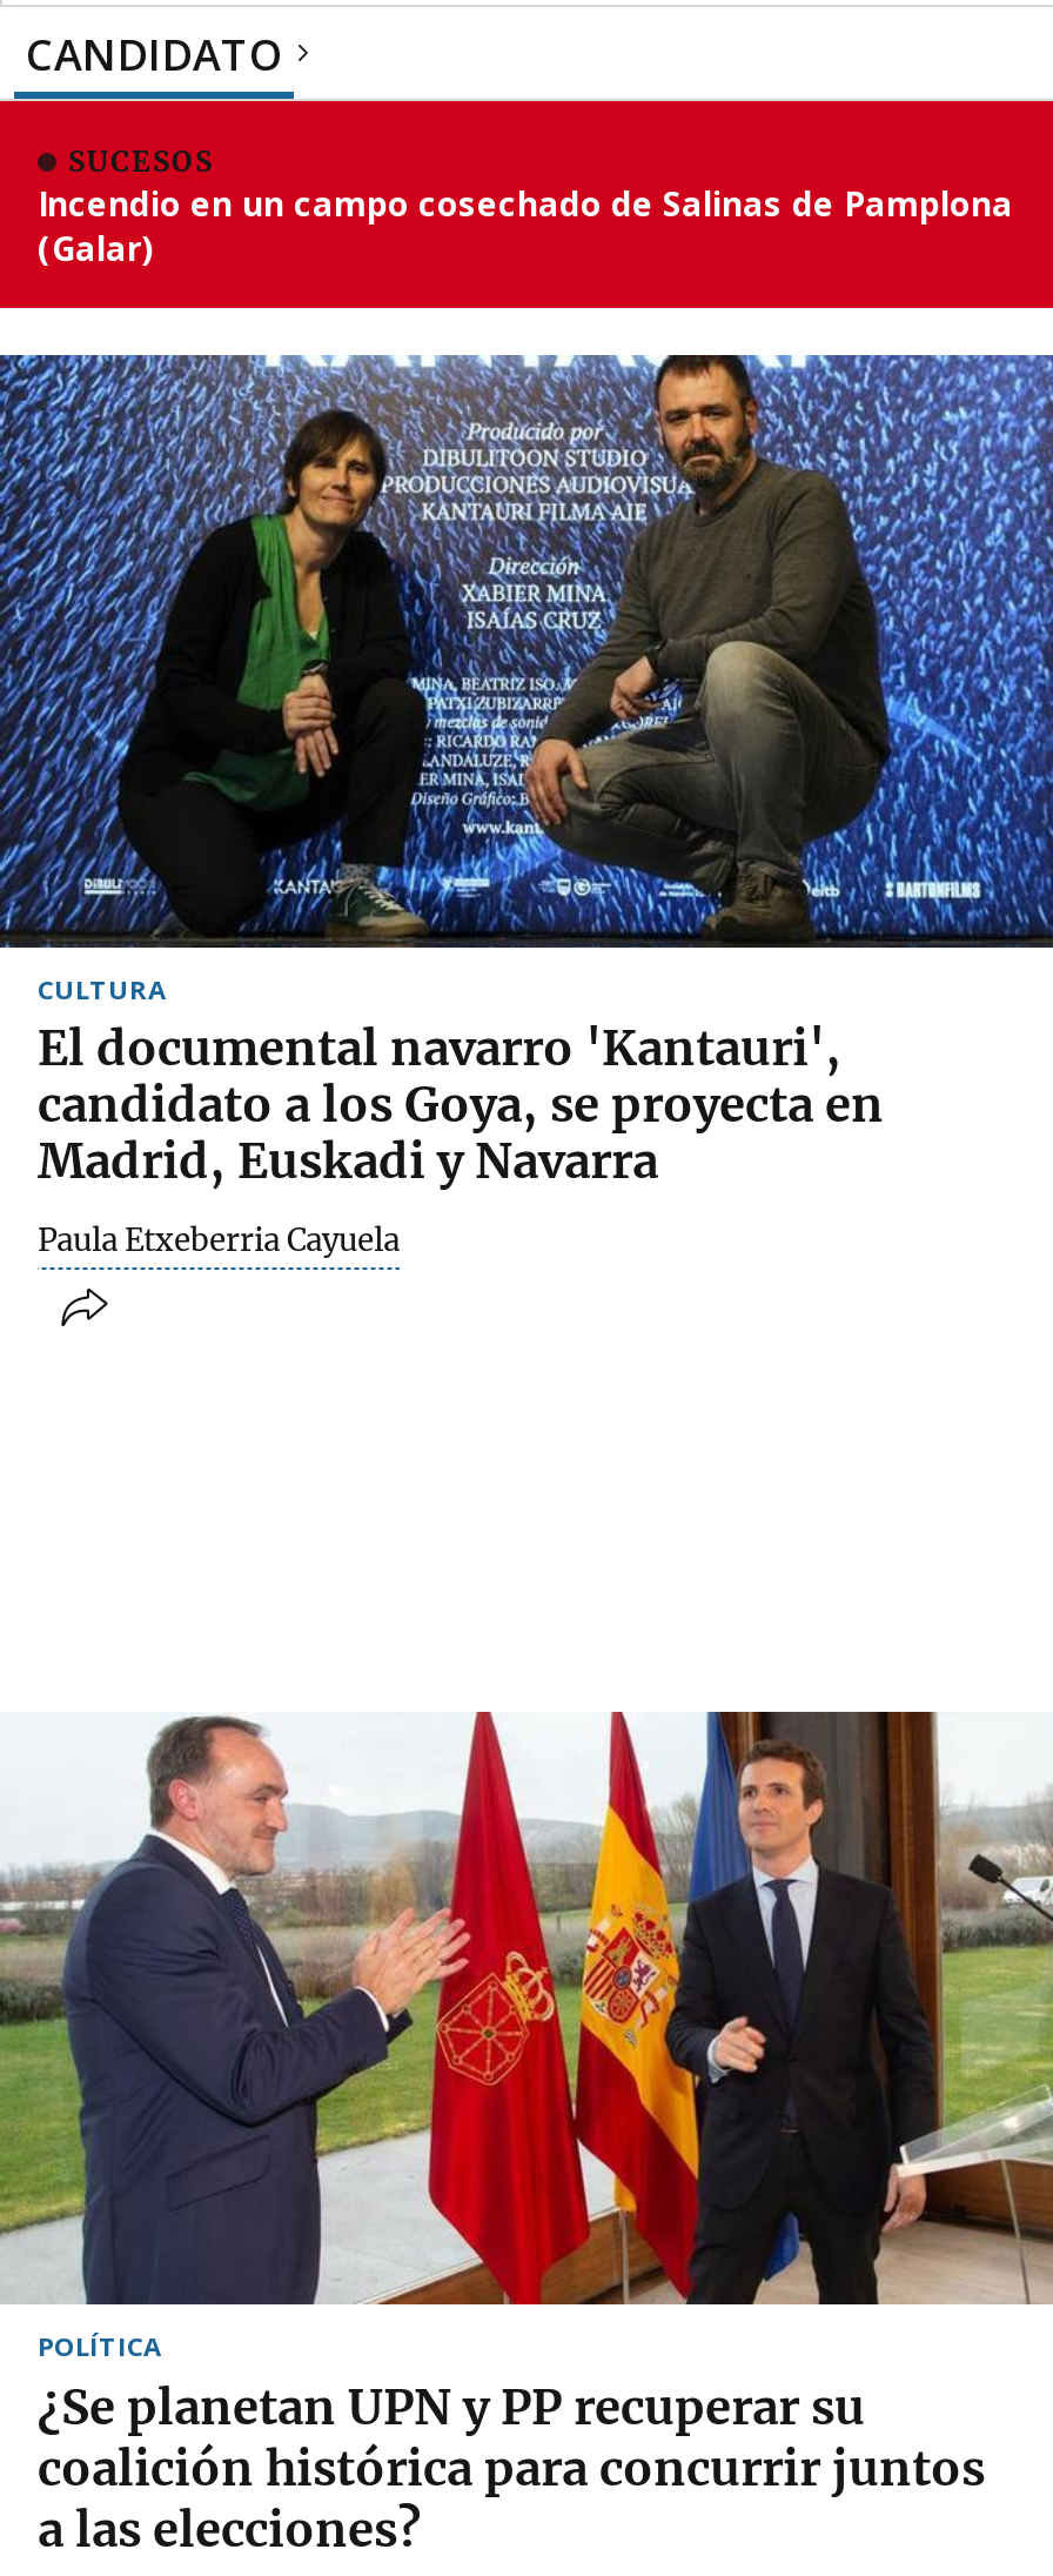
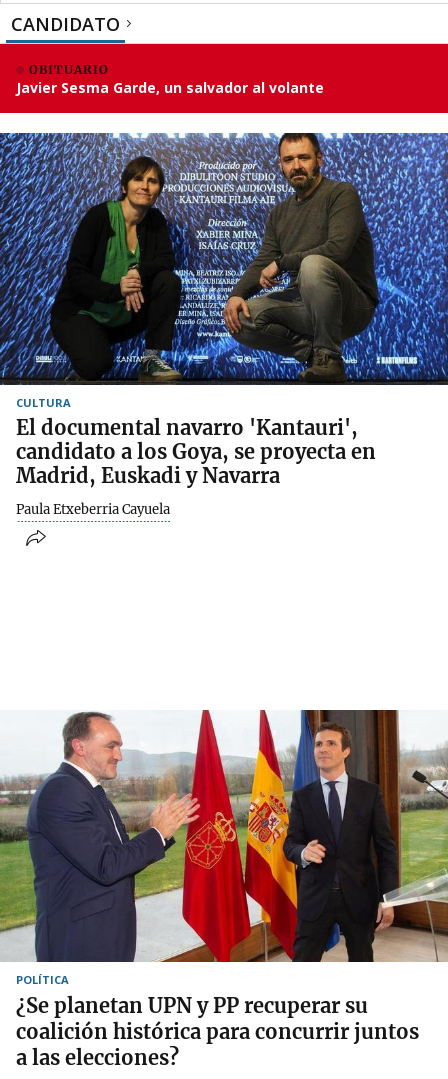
[38,143,1013,270] SUCESOS | Incendio en un campo cosechado de Salinas de Pamplona | (Galar) -> [16,62,324,97] OBITUARIO | Javier Sesma Garde, un salvador al volante

